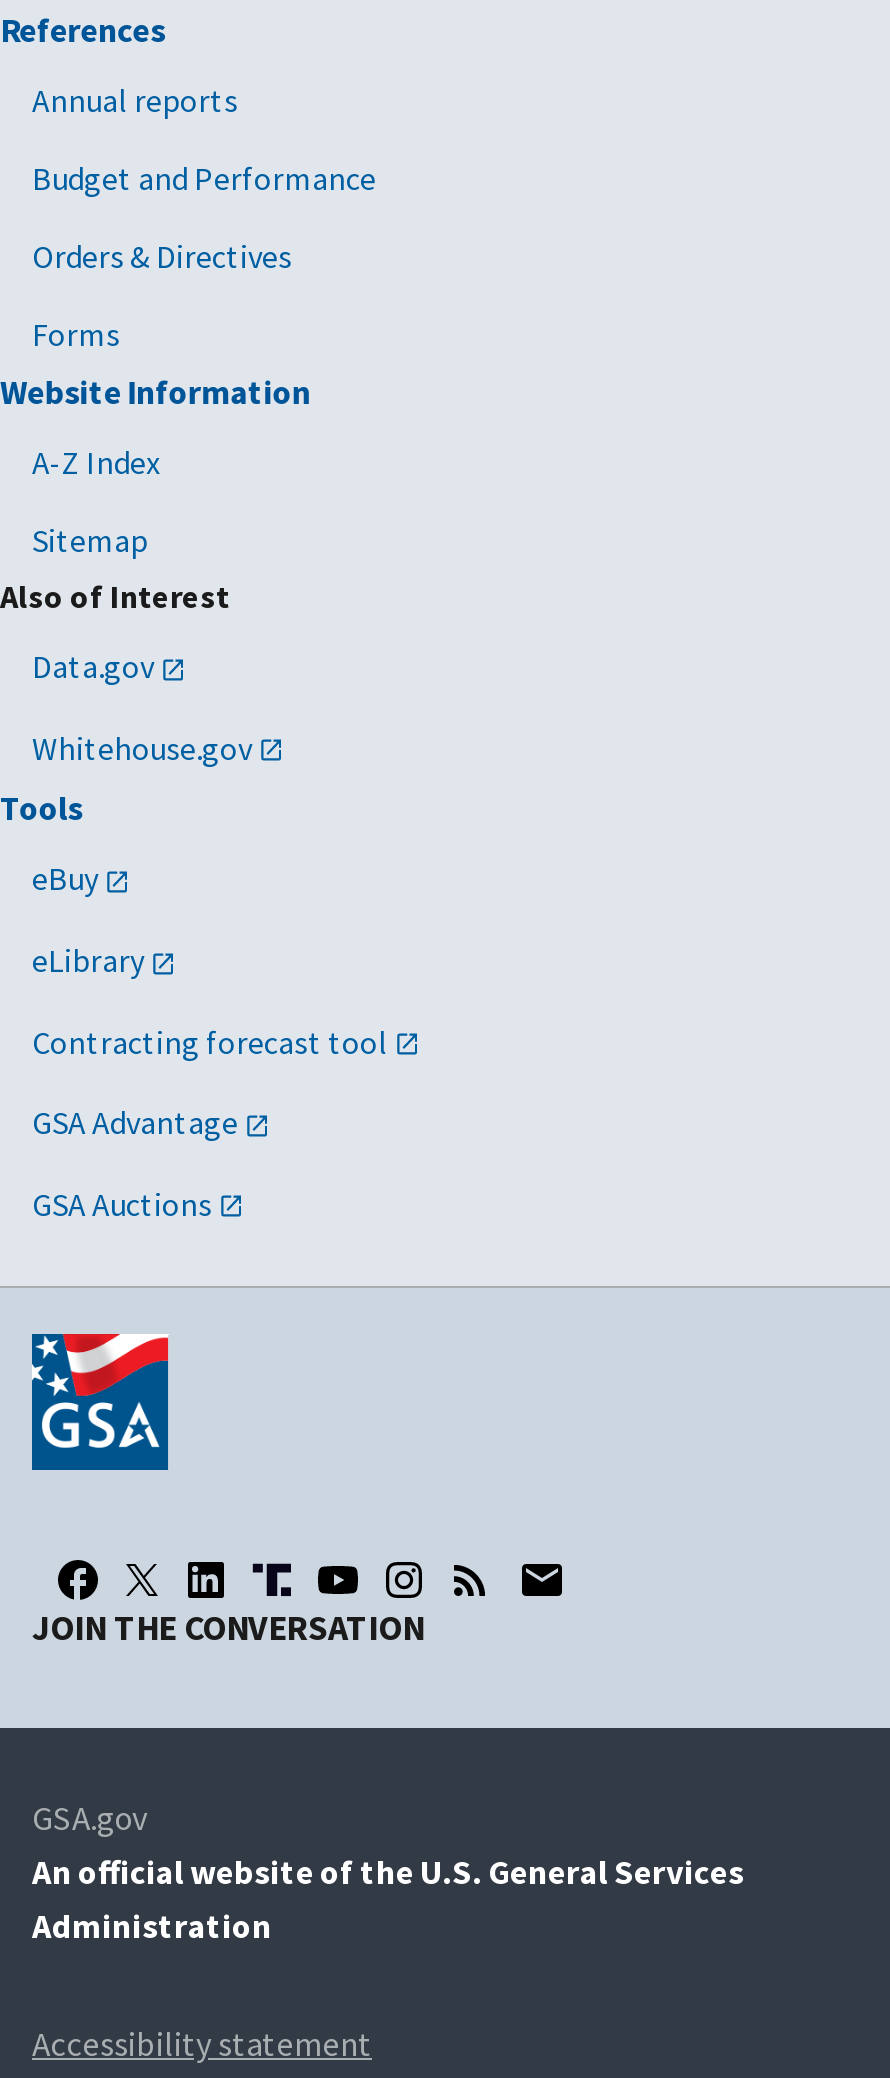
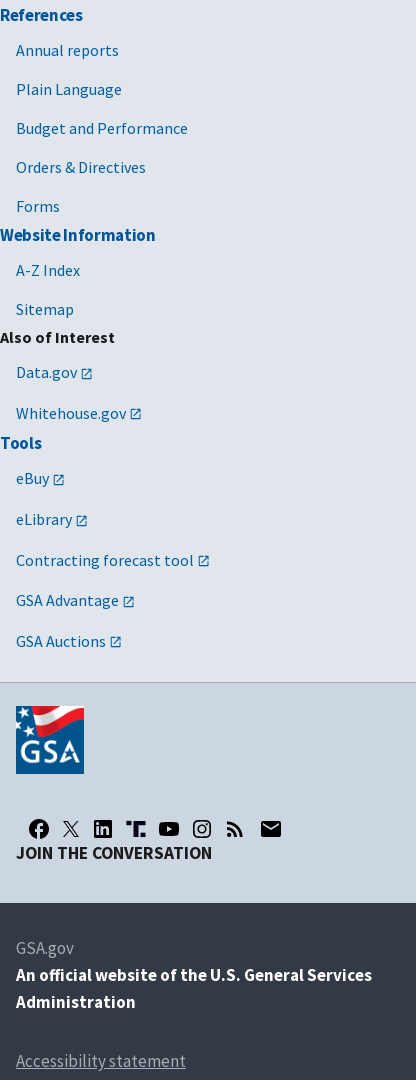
none -> [16,79,122,99] Plain Language

